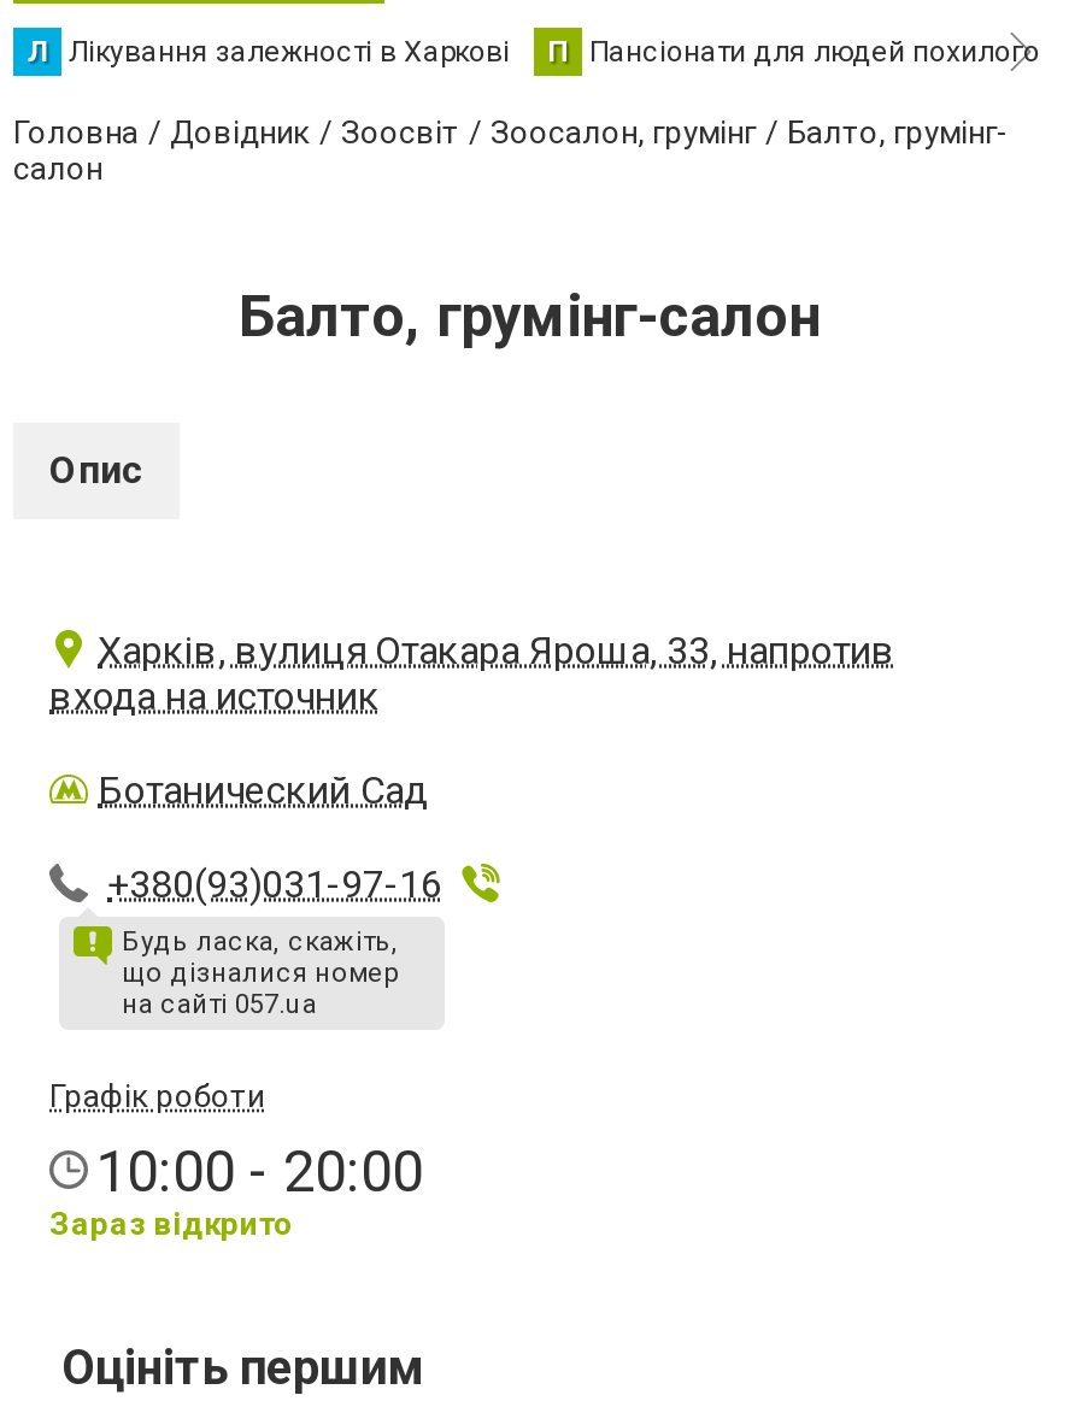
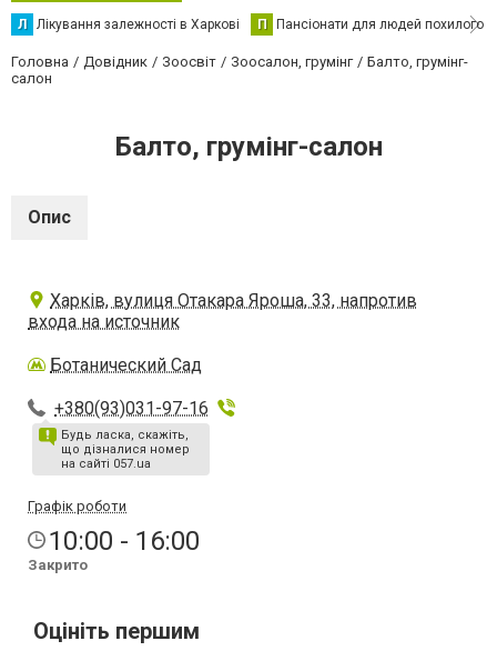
[49,1138,423,1242] 10:00 - 20:00 | Зараз відкрито -> [28,525,200,573] 10:00 - 16:00 | Закрито

